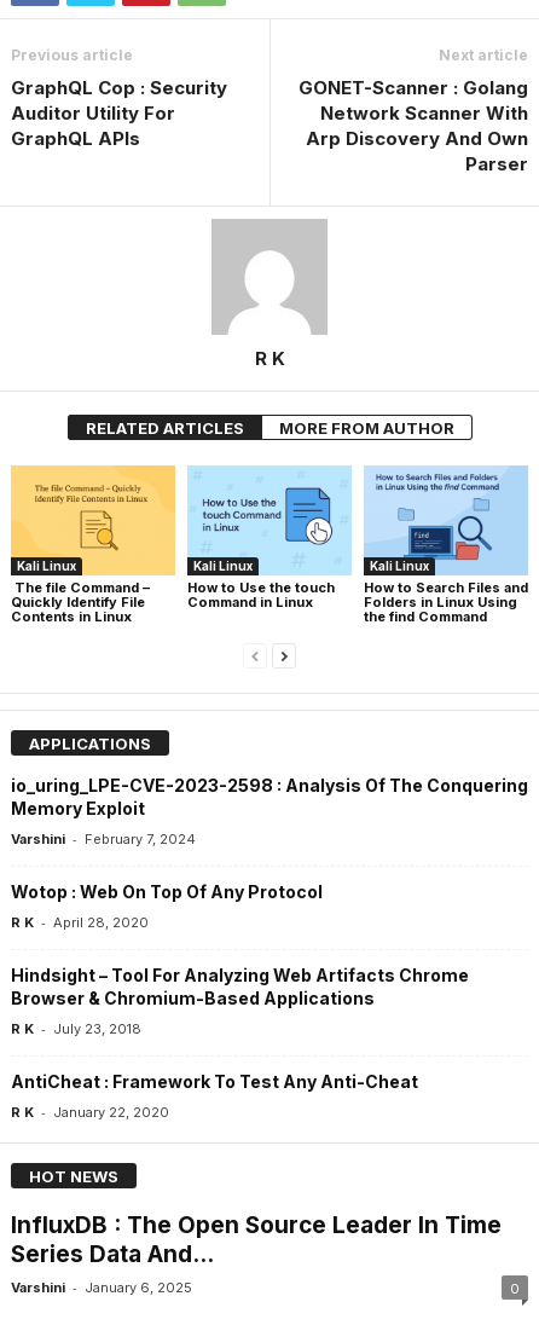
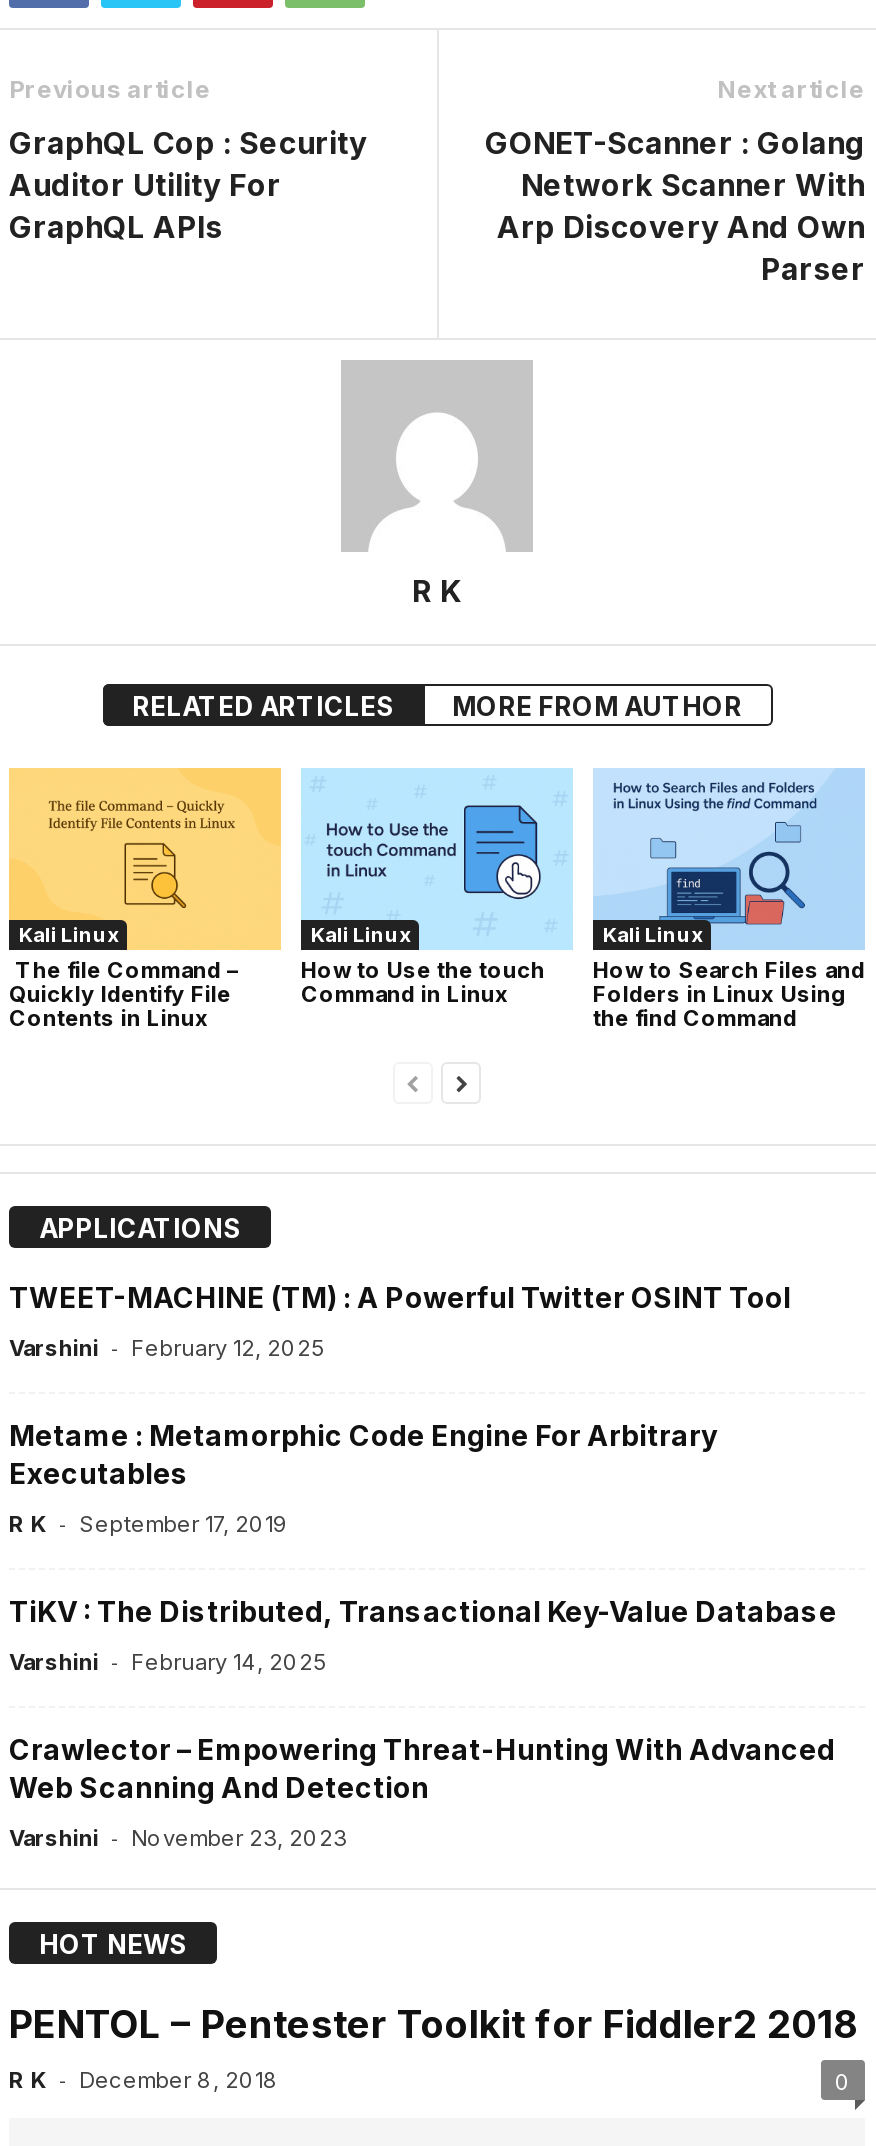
[11,775,528,818] io_uring_LPE-CVE-2023-2598 : Analysis Of The Conquering | Memory Exploit -> [9,1280,791,1314] TWEET-MACHINE (TM) : A Powerful Twitter OSINT Tool
[11,829,196,847] Varshini - February 7, 2024 -> [9,1332,325,1362] Varshini - February 12, 2025
[11,881,323,902] Wotop : Web On Top Of Any Protocol -> [9,1418,717,1490] Metame : Metamorphic Code Engine For Arbitrary | Executables
[11,913,149,931] R K - April 28, 2020 -> [9,1508,289,1538] R K - September 17, 2019
[11,965,469,1008] Hindsight – Tool For Analyzing Web Artifacts Chrome | Browser & Chromium-Based Applications -> [9,1594,837,1628] TiKV : The Distributed, Transactional Key-Value Database
[11,1019,141,1037] R K - July 23, 2018 -> [9,1646,327,1676] Varshini - February 14, 2025
[11,1071,418,1092] AntiCheat : Framework To Test Any Anti-Cheat -> [9,1732,835,1804] Crawlector – Empowering Threat-Hunting With Advanced | Web Scanning And Detection
[11,1102,169,1121] R K - January 22, 2020 -> [9,1822,347,1852] Varshini - November 23, 2023
[11,1212,502,1296] InfluxDB : The Open Source Leader In Time | Series Data And... | Varshini - January 6, 2025 -> [9,2003,859,2095] PENTOL – Pentester Toolkit for Fiddler2 2018 | R K - December 8, 2018

